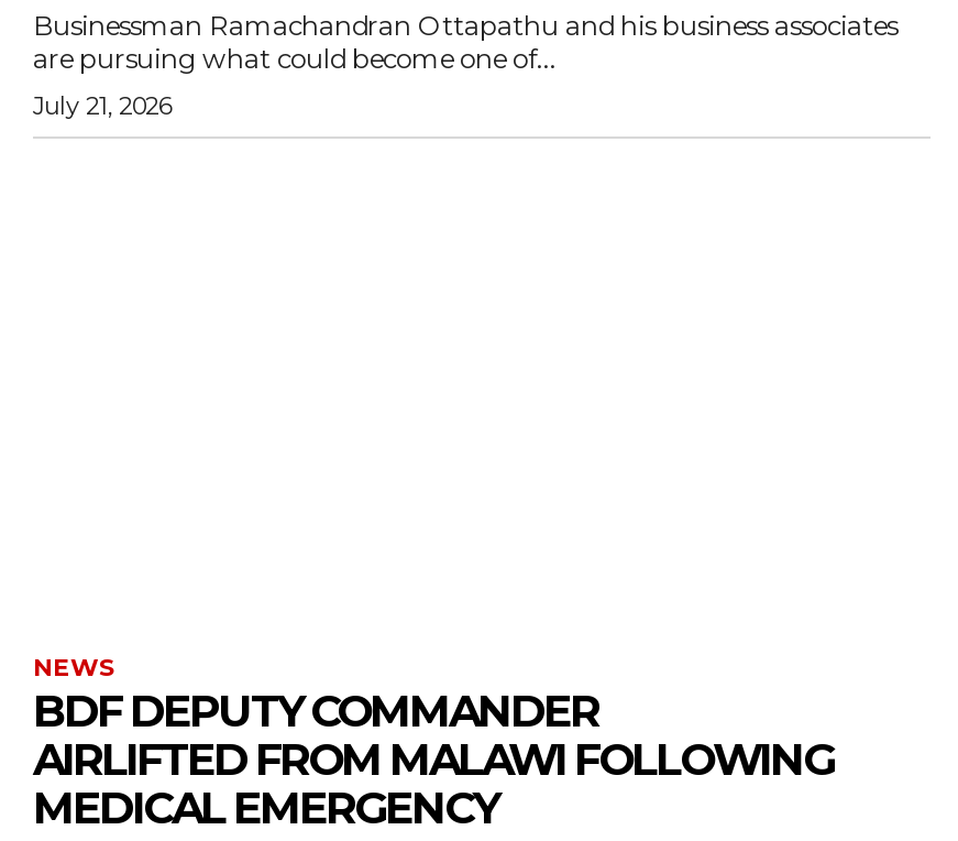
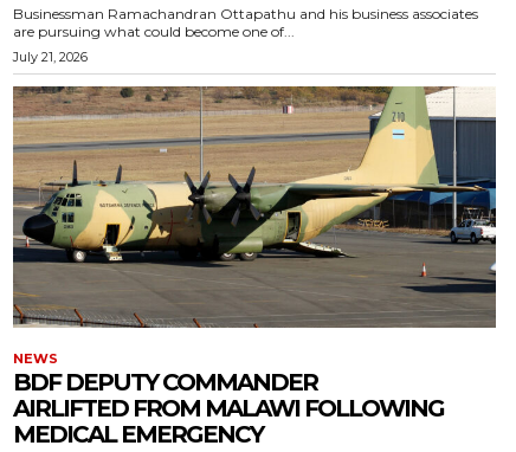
none -> [12,85,497,329] [image]

